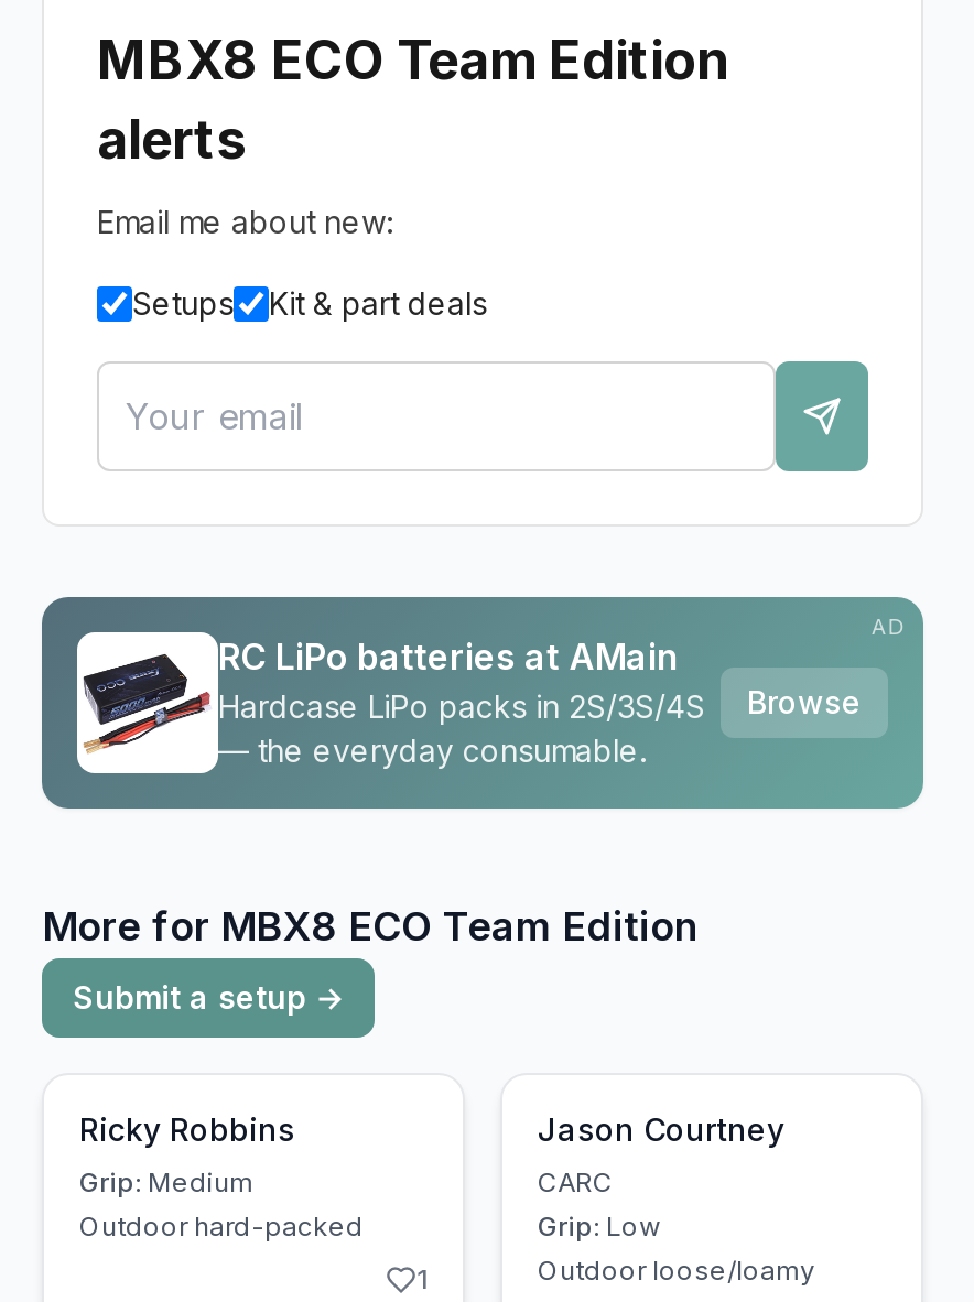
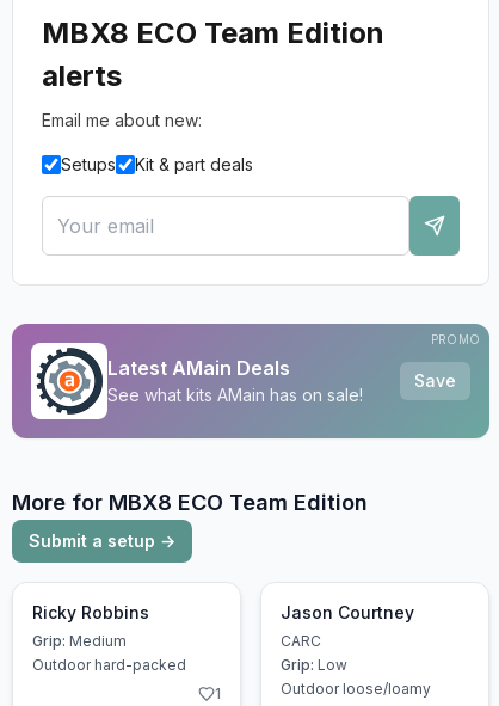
[42,597,782,809] [image] | RC LiPo batteries at AMain | Hardcase LiPo packs in 2S/3S/4S | — the everyday consumable. -> [12,324,413,438] [image] | Latest AMain Deals | See what kits AMain has on sale!
[872,612,906,639] AD -> [431,332,480,346] PROMO
[747,683,862,720] Browse -> [414,370,456,391] Save

